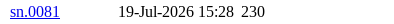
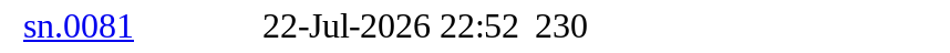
[118,3,265,20] 19-Jul-2026 15:28 230 -> [262,8,588,45] 22-Jul-2026 22:52 230

